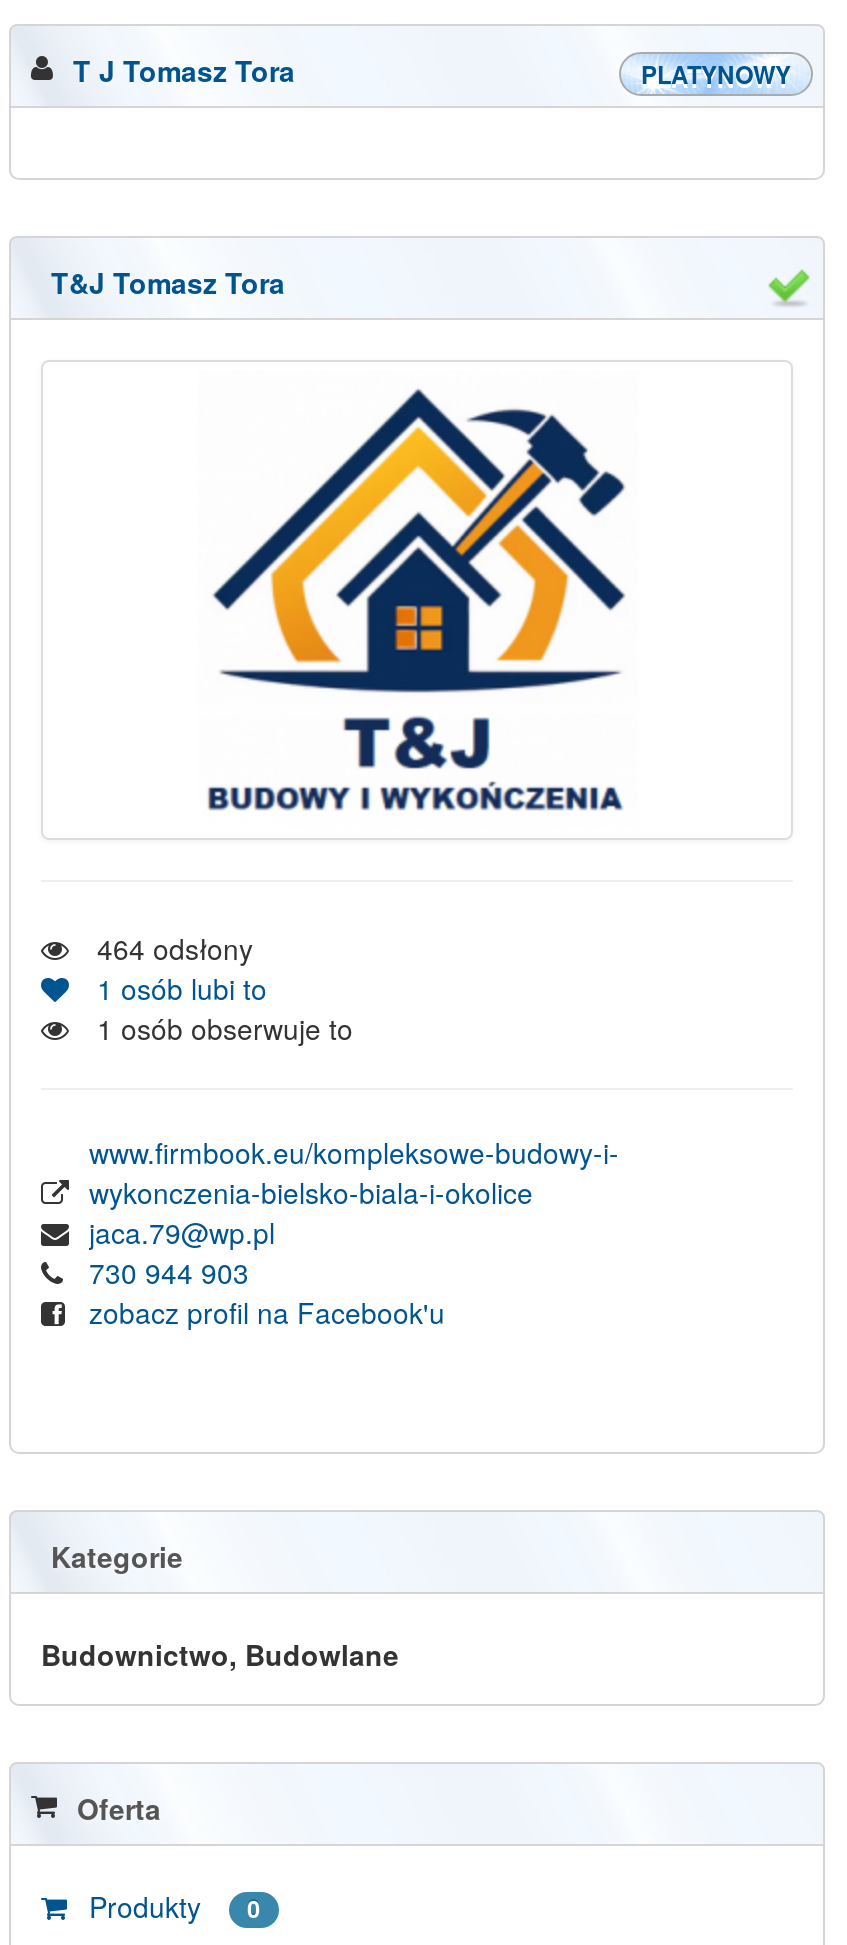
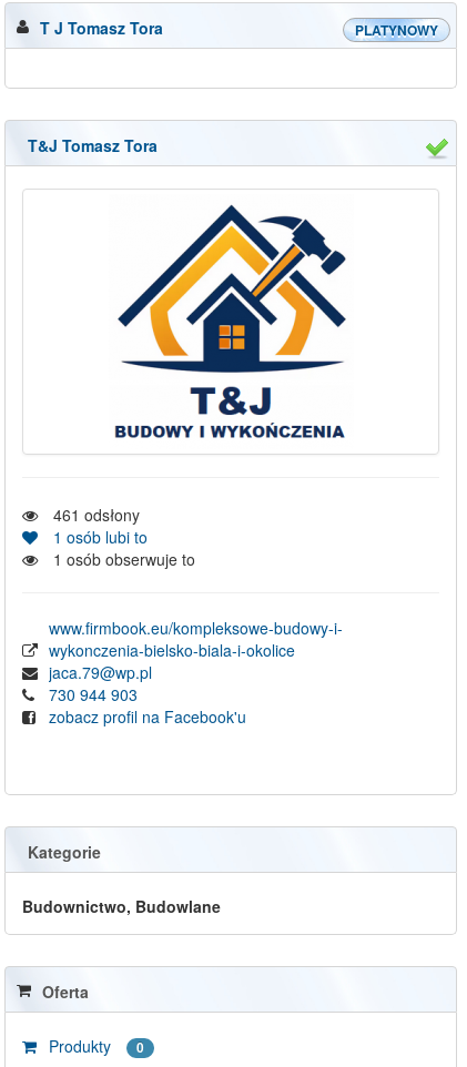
[81,929,253,969] 464 odsłony -> [44,504,140,526] 461 odsłony

